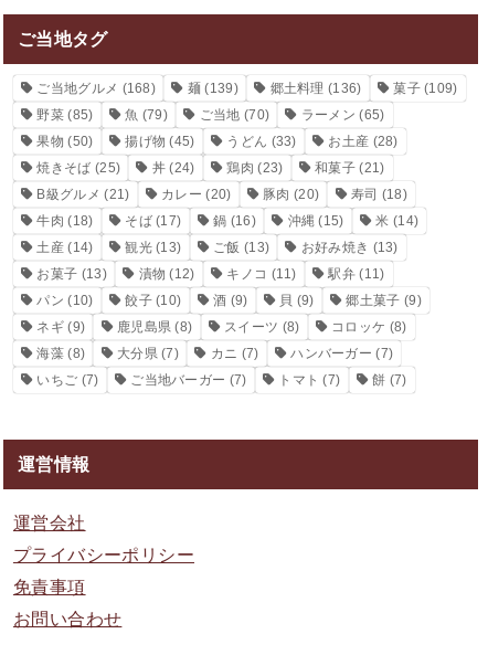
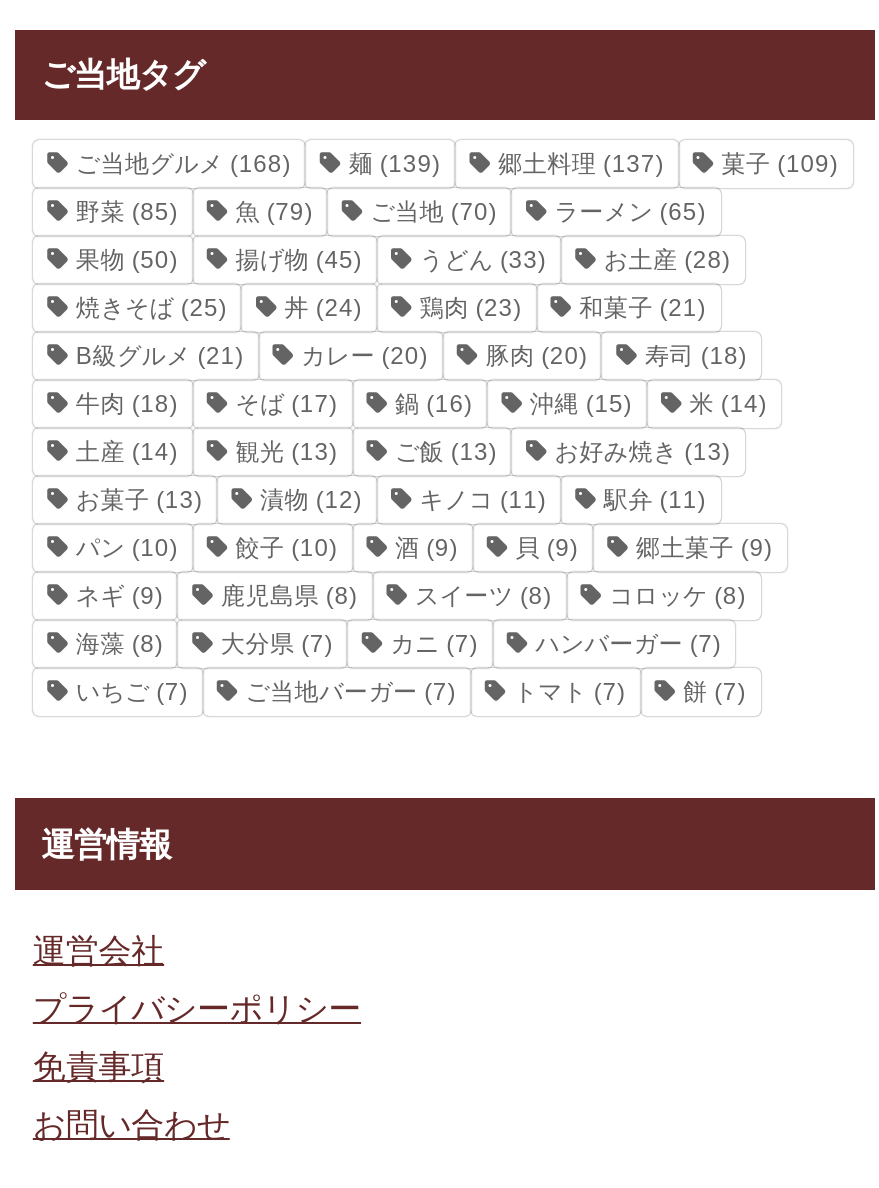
[270,81,362,96] 郷土料理(136) -> [498,150,664,178] 郷土料理(137)

